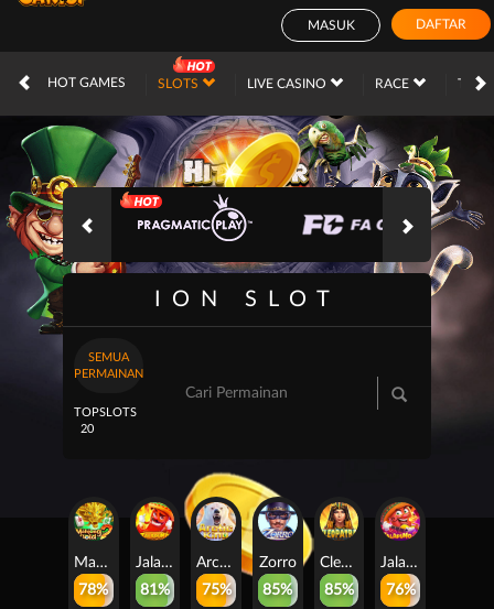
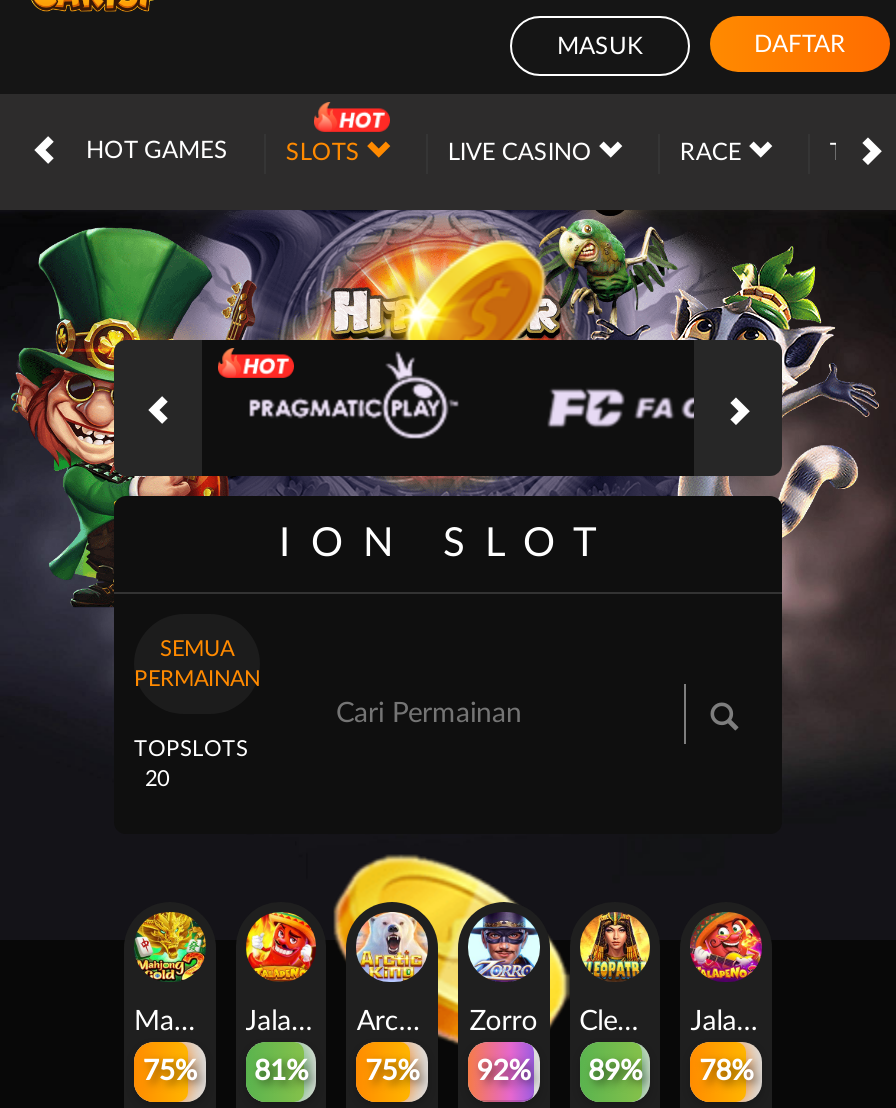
[79,583,108,598] 78% -> [143,1059,197,1087] 75%
[263,583,293,598] 85% -> [477,1059,531,1087] 92%
[324,583,354,598] 85% -> [588,1059,642,1087] 89%
[385,583,415,598] 76% -> [699,1059,753,1087] 78%

